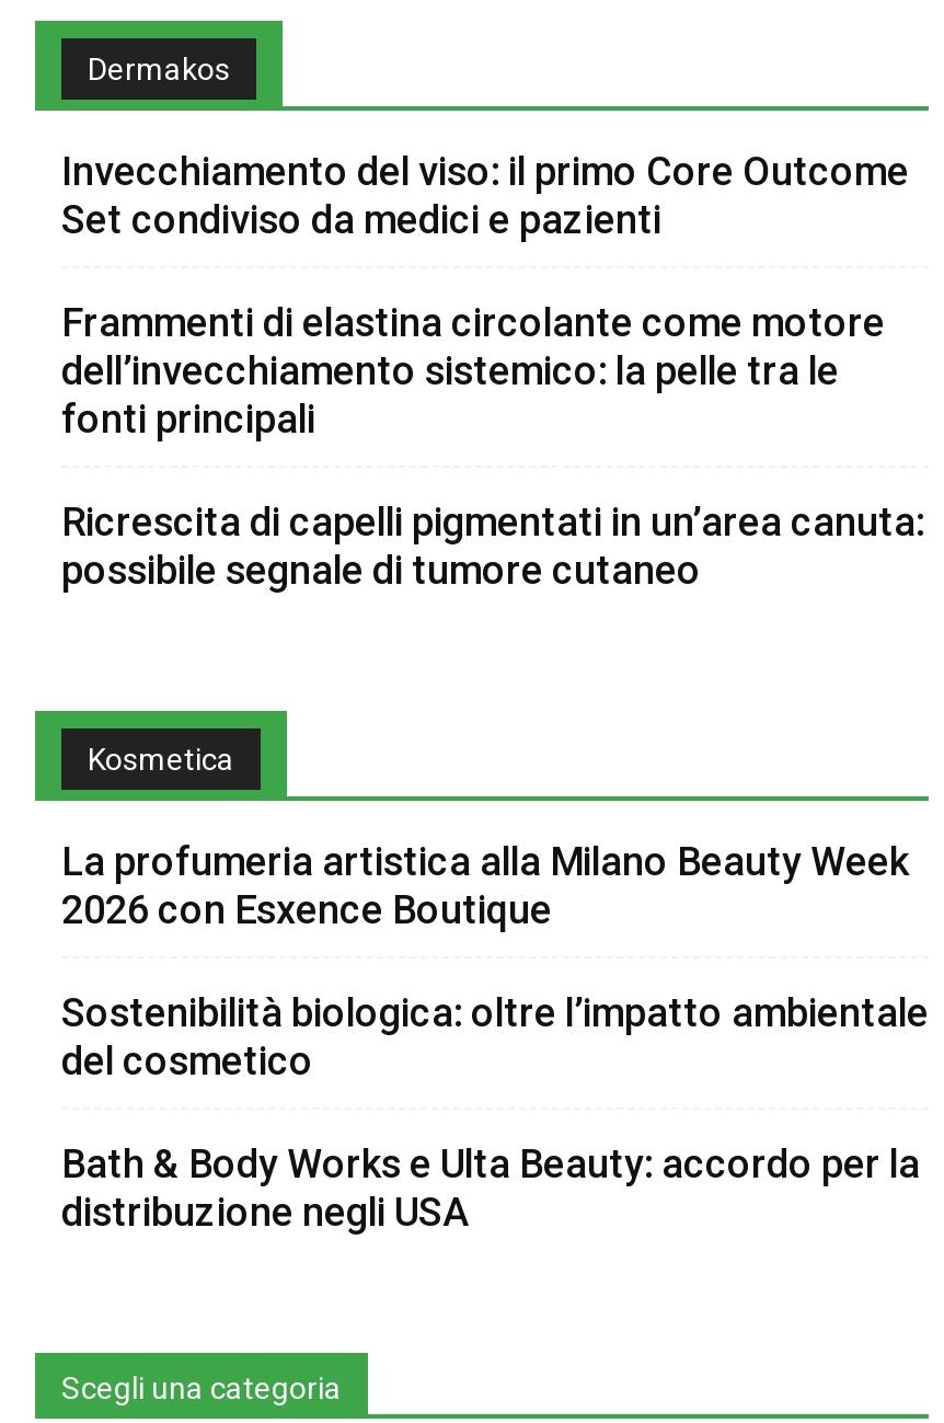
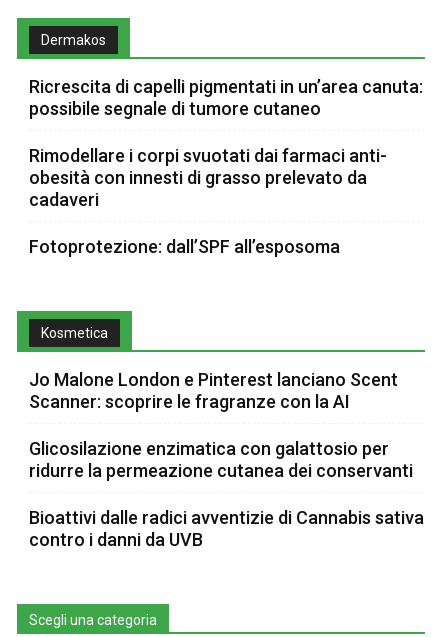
[61,148,909,441] Invecchiamento del viso: il primo Core Outcome | Set condiviso da medici e pazienti | Frammenti di elastina circolante come motore | dell’invecchiamento sistemico: la pelle tra le | fonti principali -> none
moved [61,498,924,593] -> [29,76,423,119]: Ricrescita di capelli pigmentati in un’area canuta: | possibile segnale di tumore cutaneo
none -> [29,145,387,257] Rimodellare i corpi svuotati dai farmaci anti- | obesità con innesti di grasso prelevato da | cadaveri | Fotoprotezione: dall’SPF all’esposoma
[61,838,909,932] La profumeria artistica alla Milano Beauty Week | 2026 con Esxence Boutique -> [29,369,398,412] Jo Malone London e Pinterest lanciano Scent | Scanner: scoprire le fragranze con la AI
[61,989,929,1083] Sostenibilità biologica: oltre l’impatto ambientale | del cosmetico -> [29,438,413,481] Glicosilazione enzimatica con galattosio per | ridurre la permeazione cutanea dei conservanti
[61,1140,920,1235] Bath & Body Works e Ulta Beauty: accordo per la | distribuzione negli USA -> [29,507,424,550] Bioattivi dalle radici avventizie di Cannabis sativa | contro i danni da UVB

